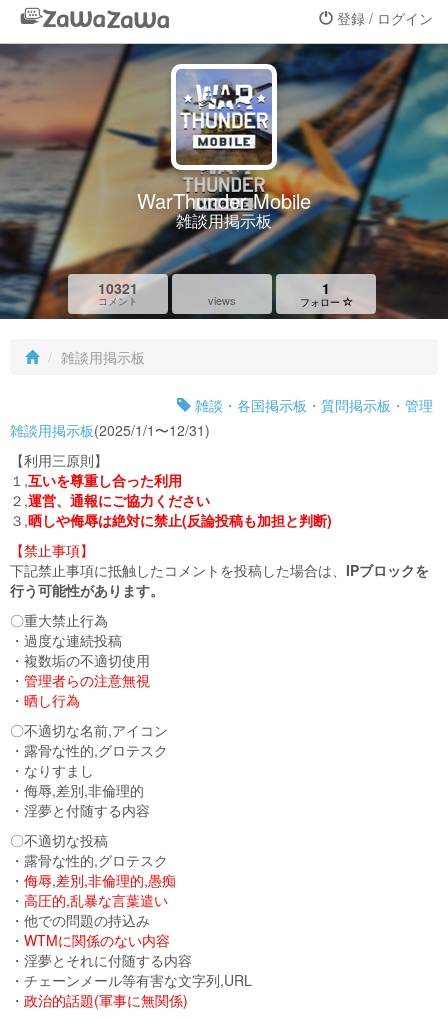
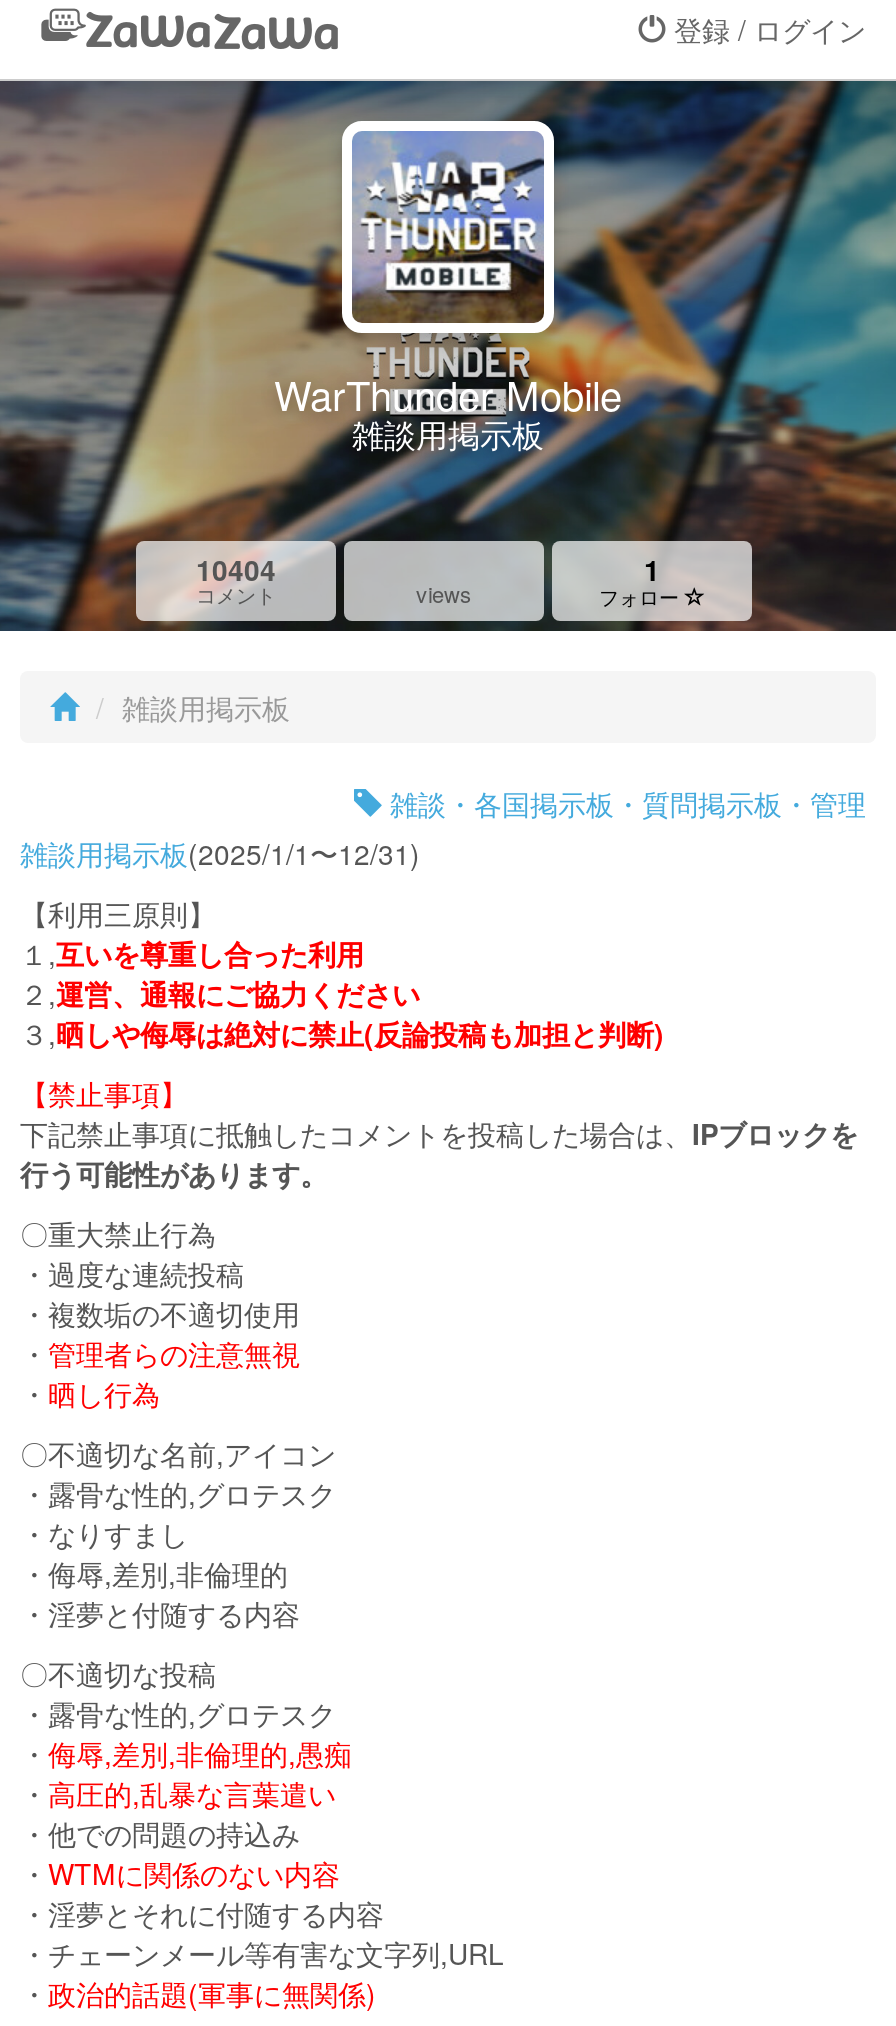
[98,278,138,298] 10321 -> [196,549,276,589] 10404

